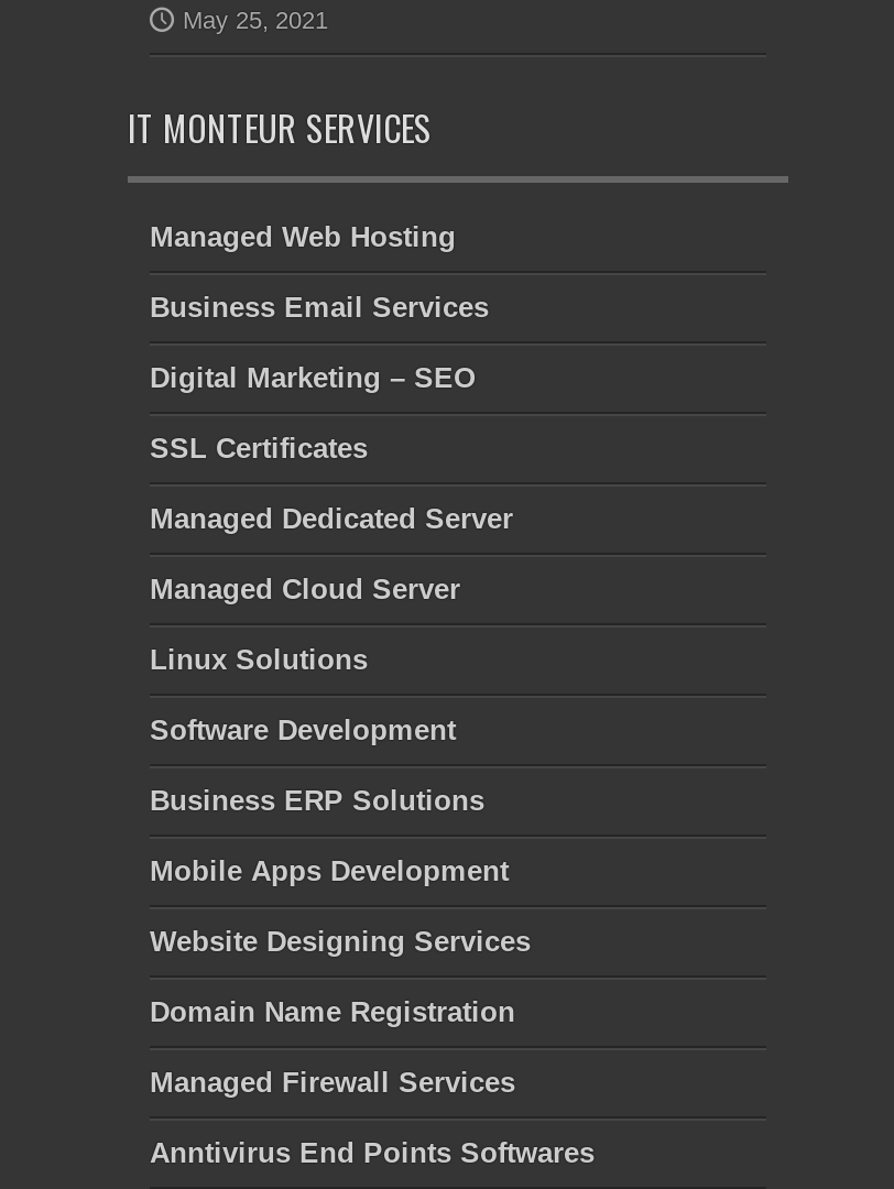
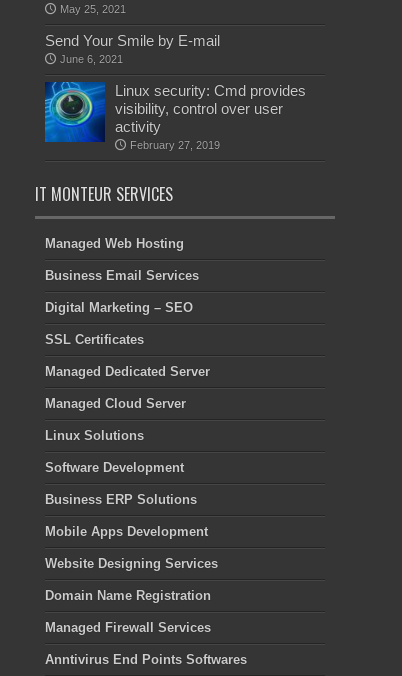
none -> [44,32,306,151] [image] | Send Your Smile by E-mail | June 6, 2021 | Linux security: Cmd provides | visibility, control over user | activity | February 27, 2019

